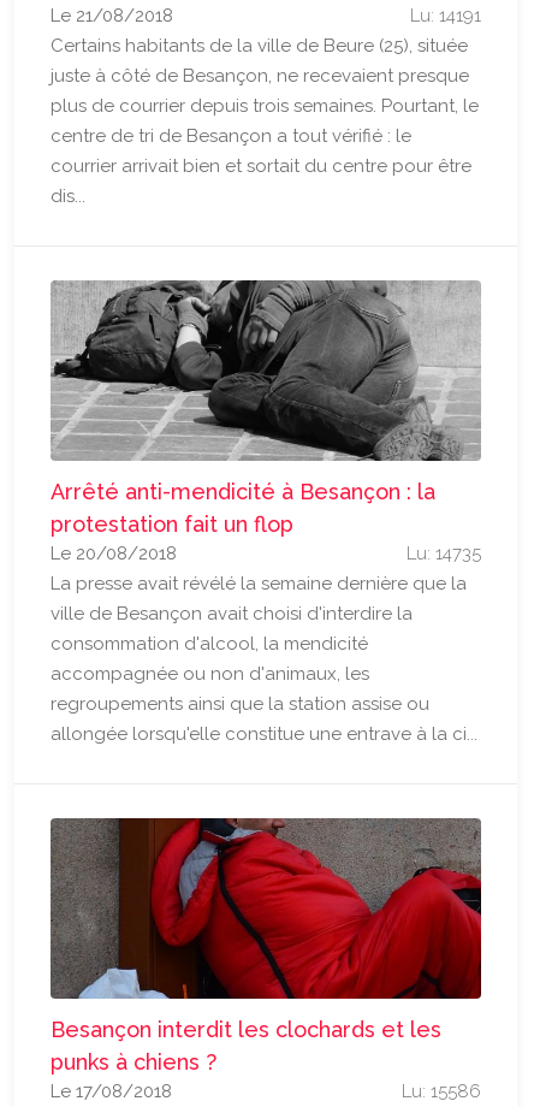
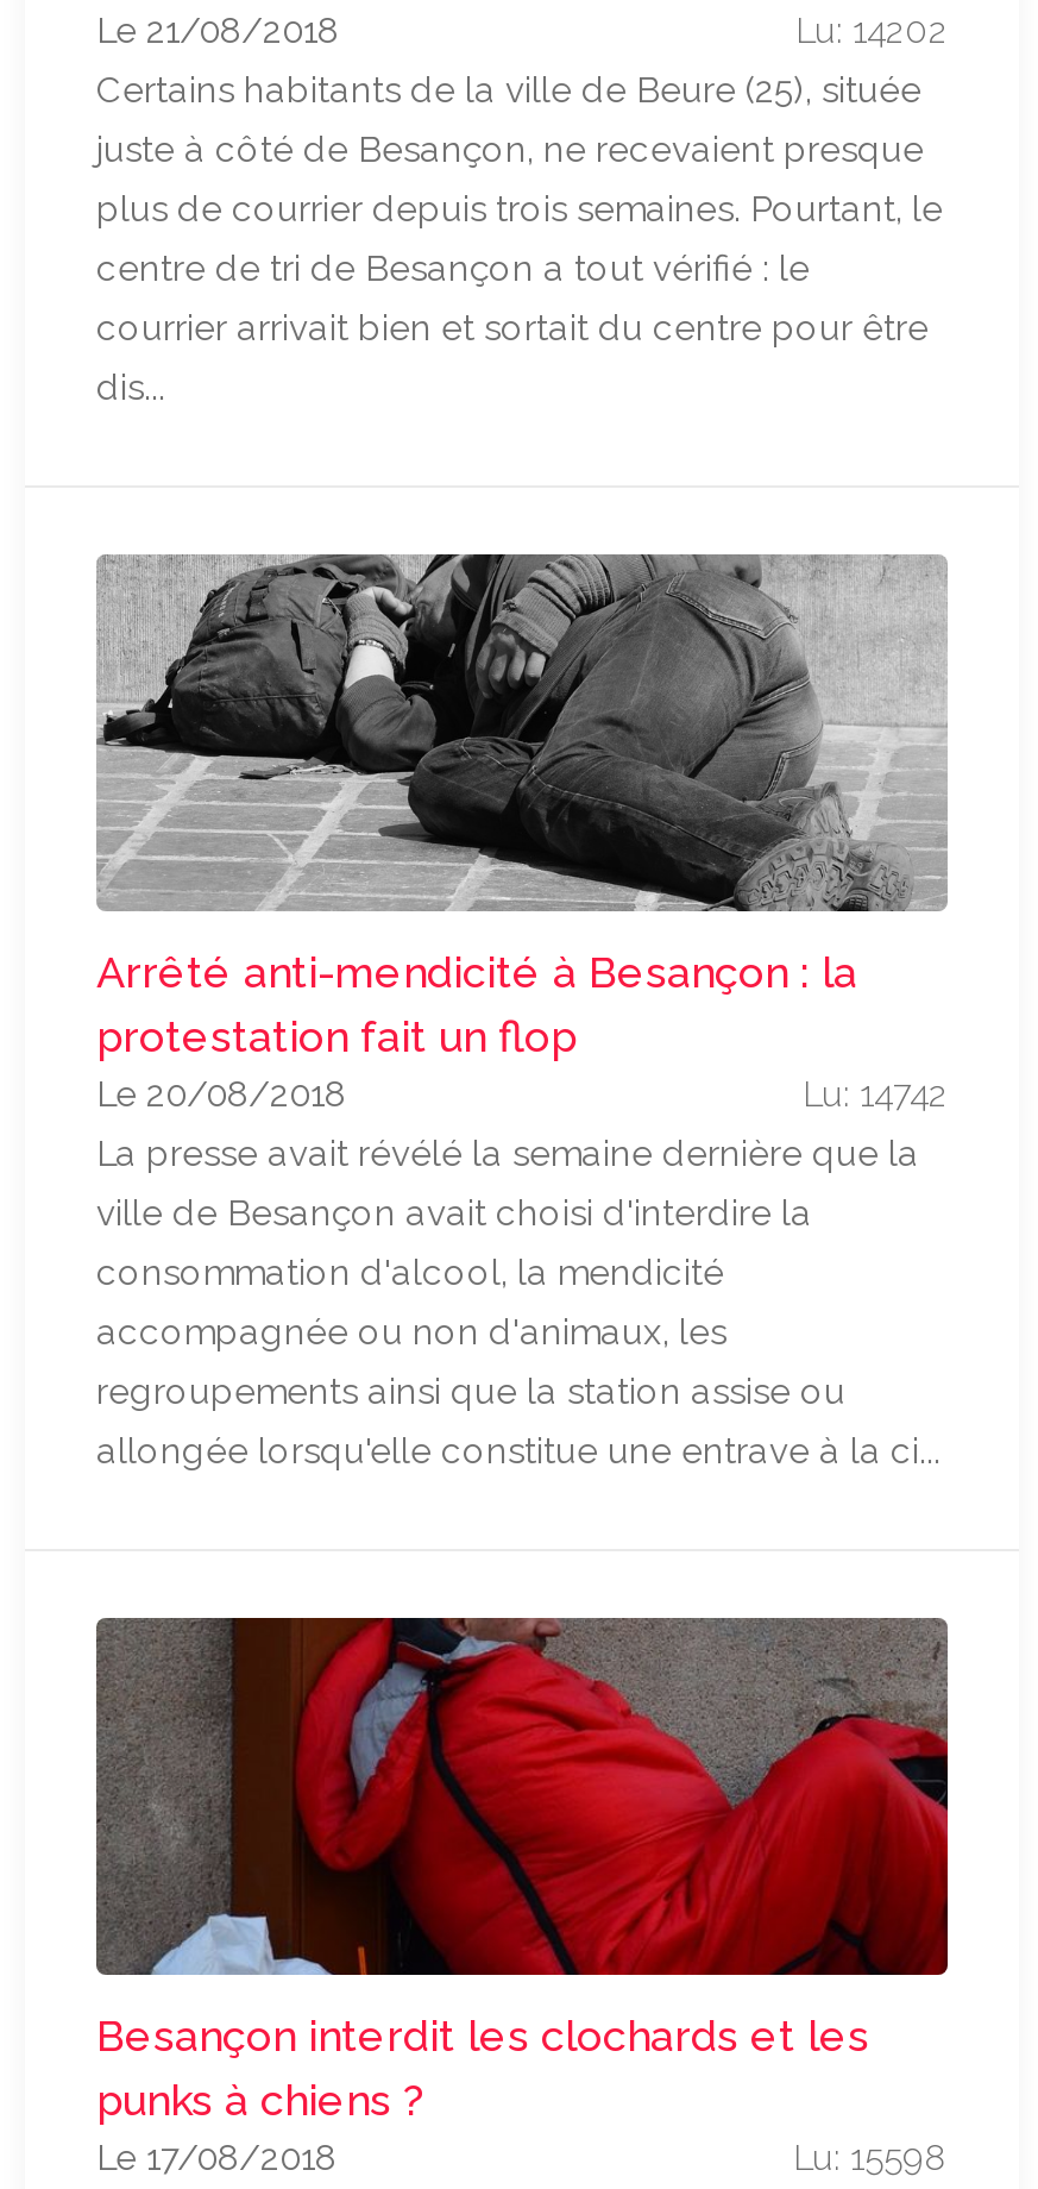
[410,5,481,26] Lu: 14191 -> [795,10,948,52] Lu: 14202
[407,543,481,564] Lu: 14735 -> [803,1073,948,1116] Lu: 14742
[402,1081,481,1102] Lu: 15586 -> [793,2137,948,2179] Lu: 15598

